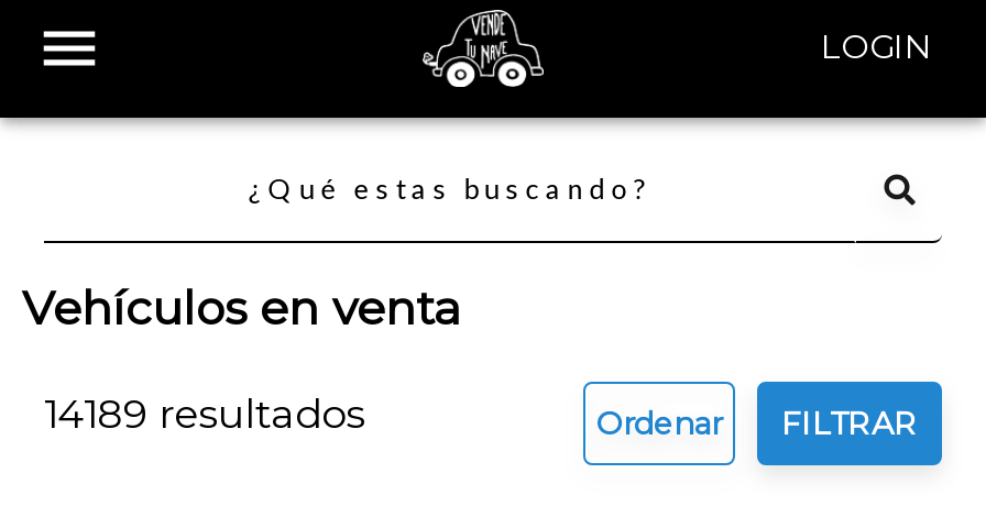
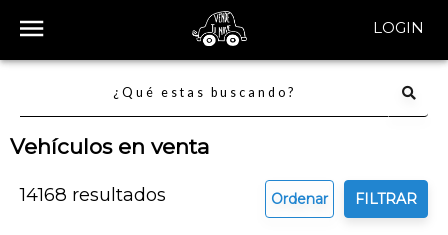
[44,387,365,438] 14189 resultados -> [20,183,166,206] 14168 resultados

